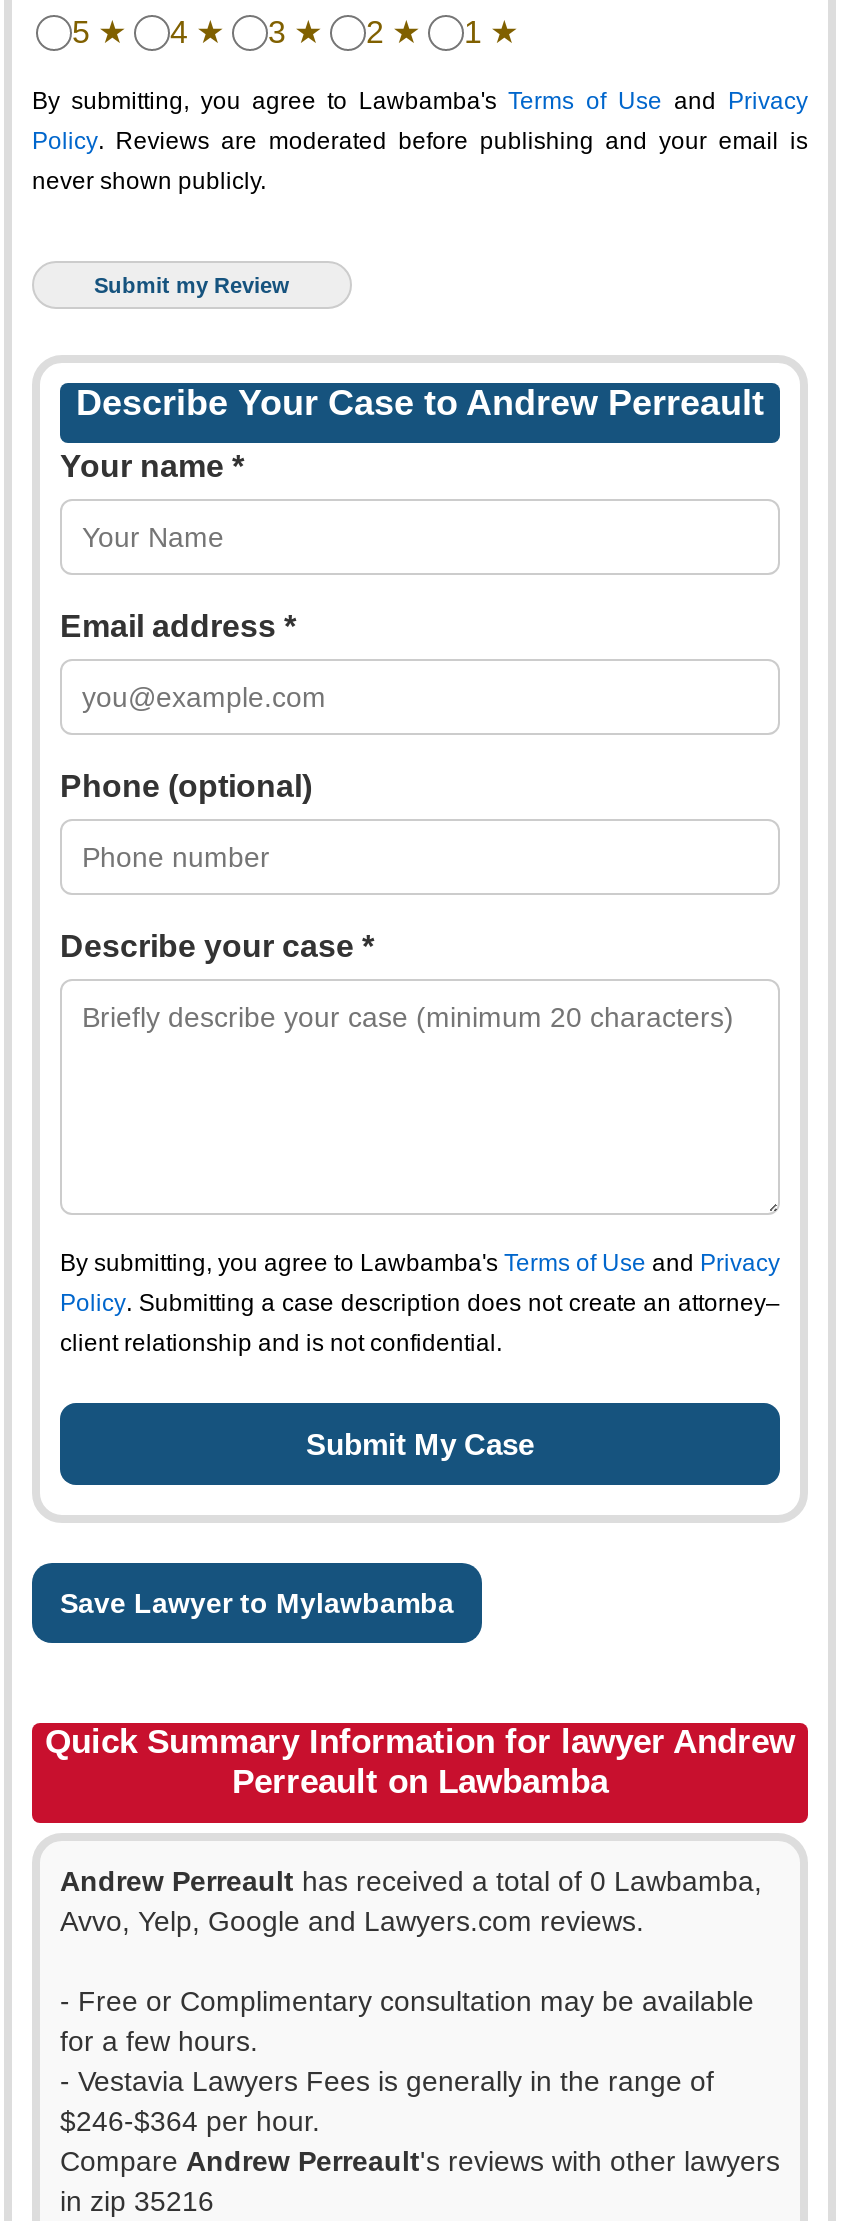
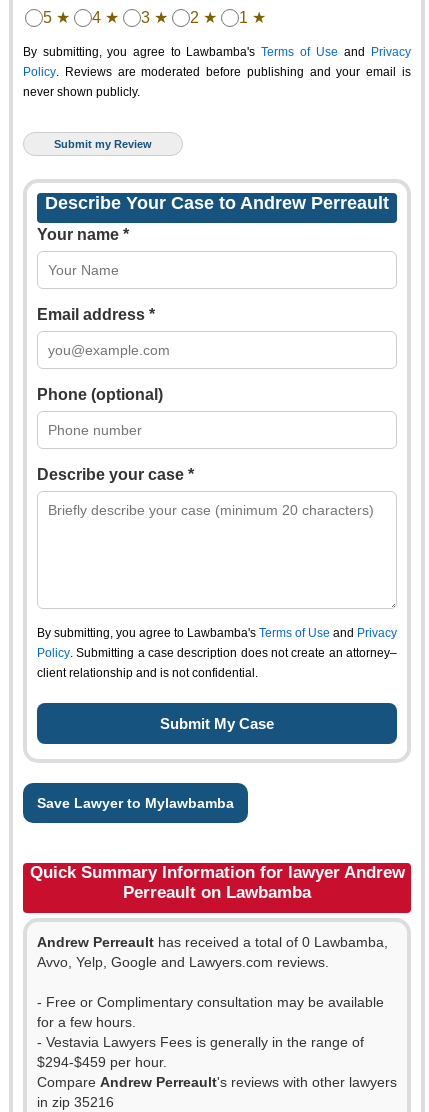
[60,2105,320,2137] $246-$364 per hour. -> [37,1054,167,1070] $294-$459 per hour.

